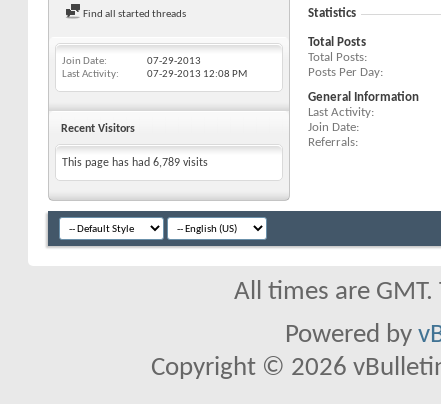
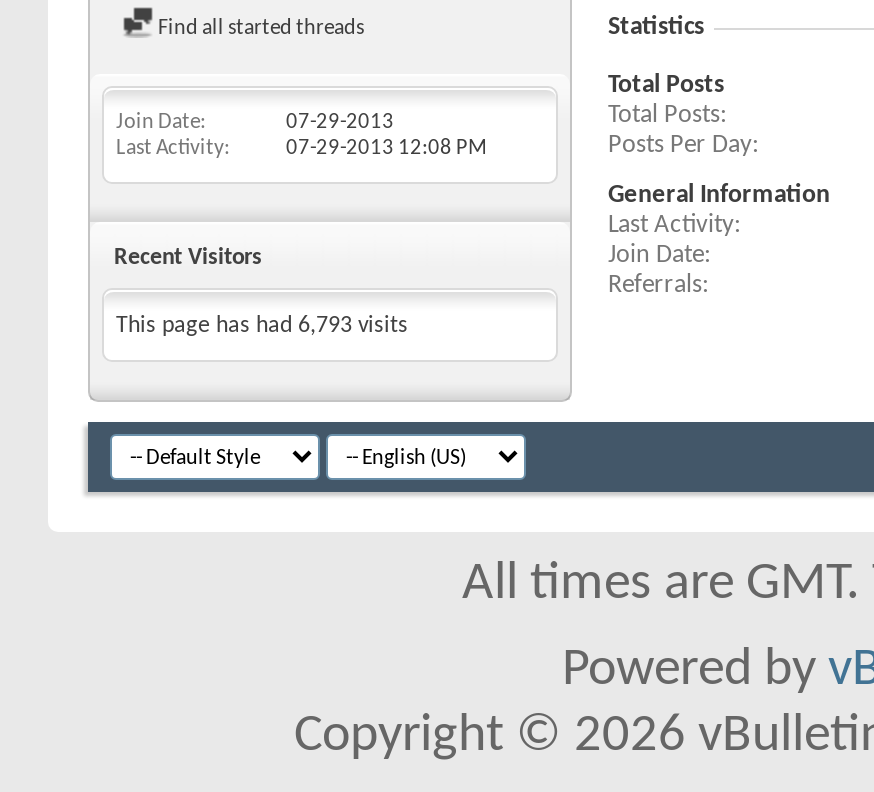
[62,157,208,169] This page has had 6,789 visits -> [116,314,408,338] This page has had 6,793 visits

